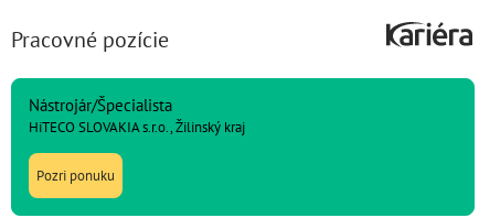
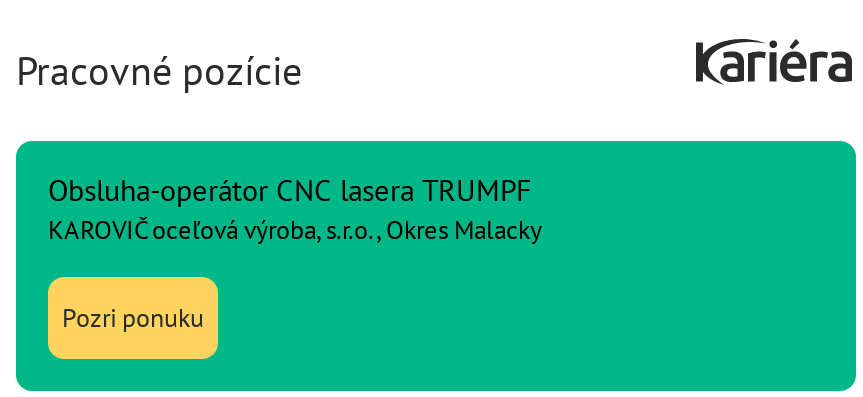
[29,95,245,137] Nástrojár/Špecialista | HiTECO SLOVAKIA s.r.o., Žilinský kraj -> [48,172,542,248] Obsluha-operátor CNC lasera TRUMPF | KAROVIČ oceľová výroba, s.r.o., Okres Malacky

